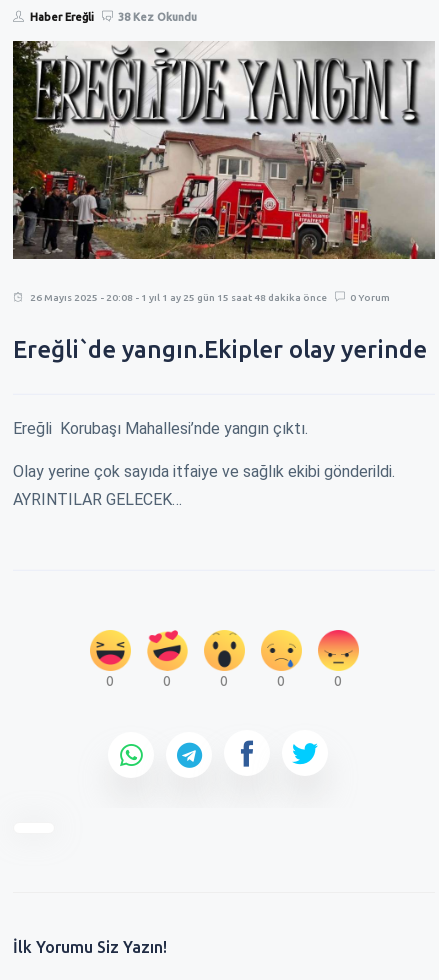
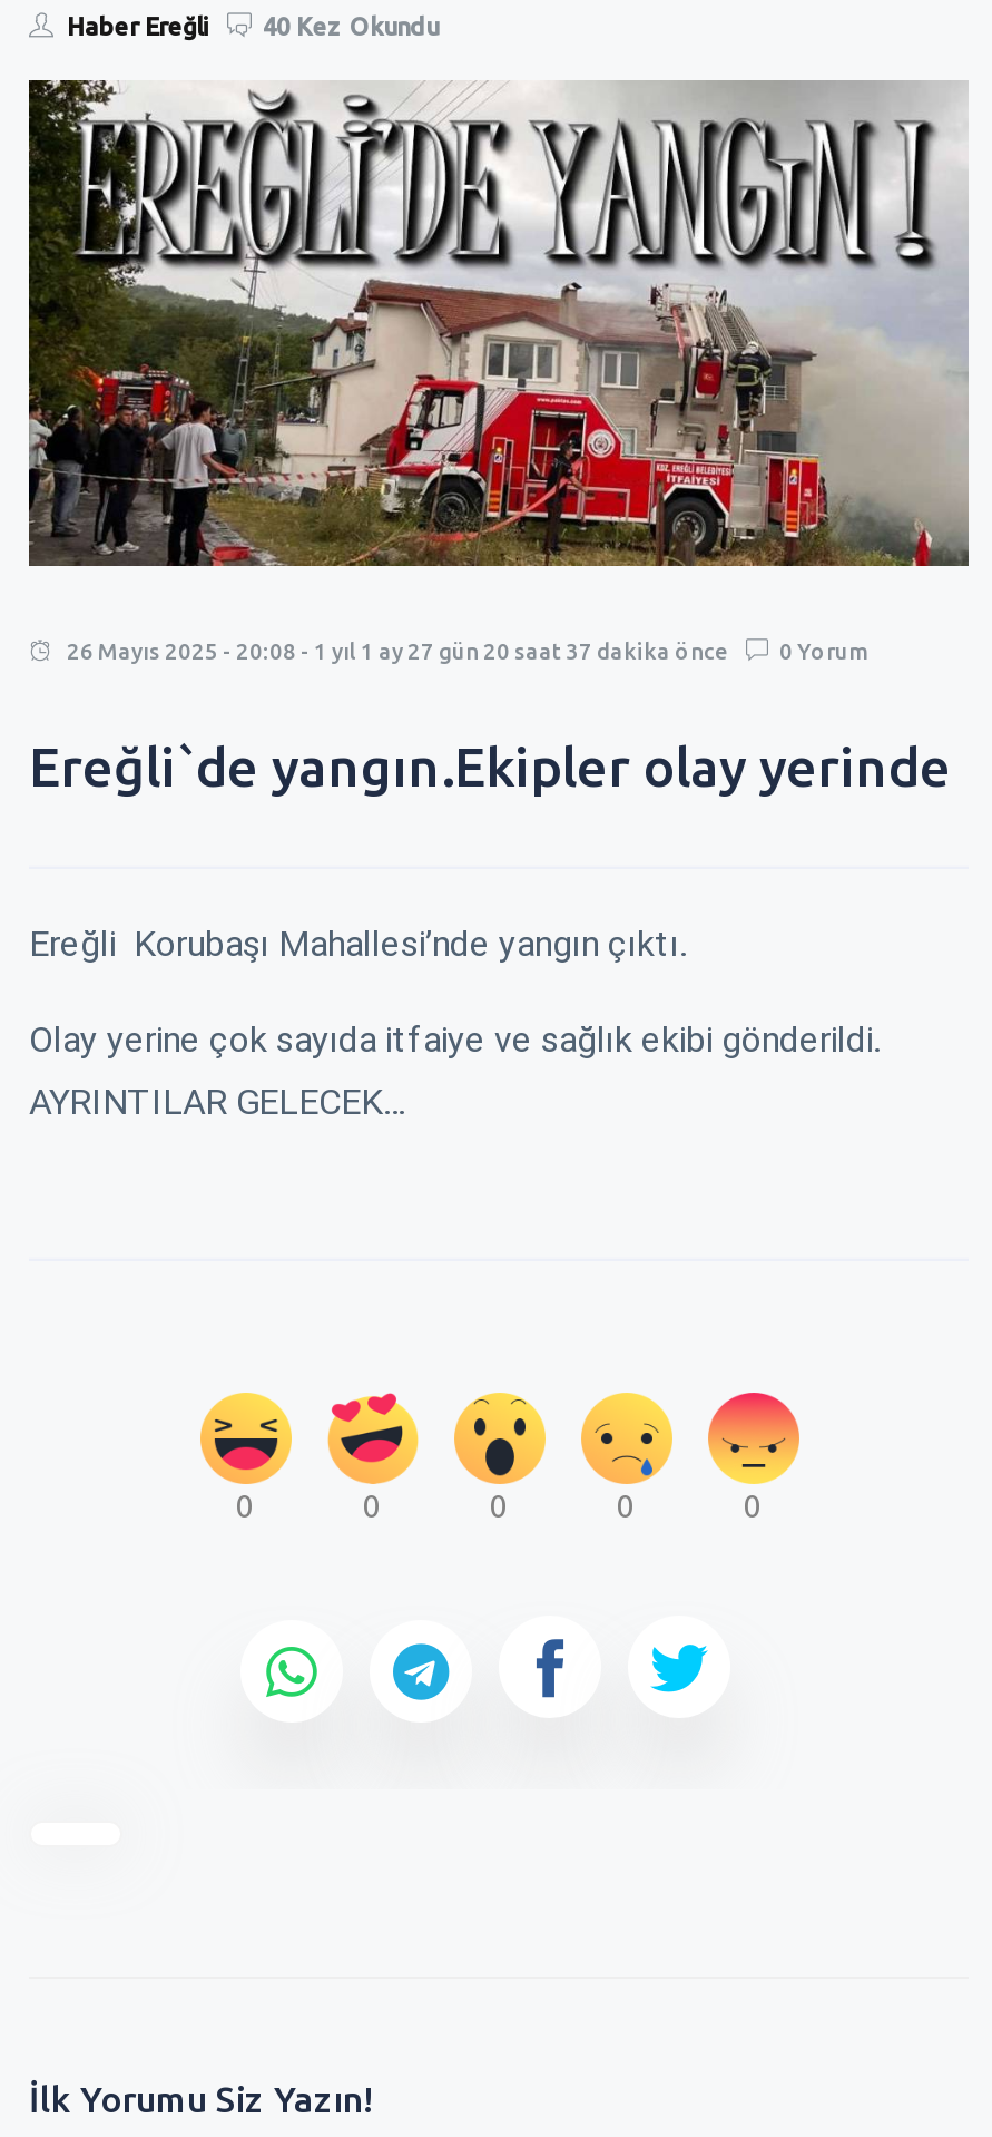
[30,11,197,23] Haber Ereğli 38 Kez Okundu -> [67,13,439,40] Haber Ereğli 40 Kez Okundu
[30,292,327,303] 26 Mayıs 2025 - 20:08 - 1 yıl 1 ay 25 gün 15 saat 48 dakika önce -> [67,639,728,664] 26 Mayıs 2025 - 20:08 - 1 yıl 1 ay 27 gün 20 saat 37 dakika önce

